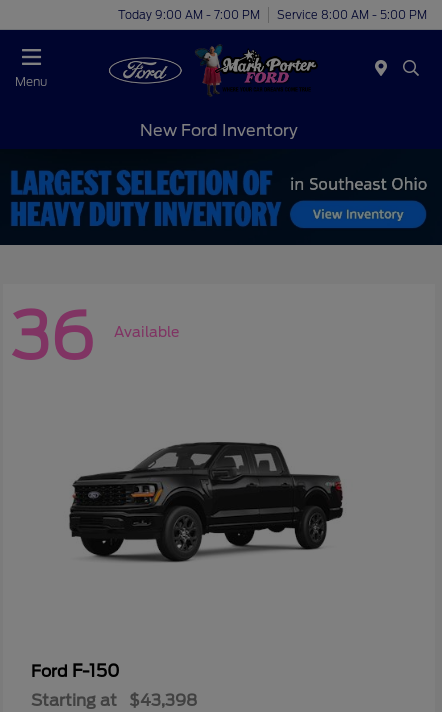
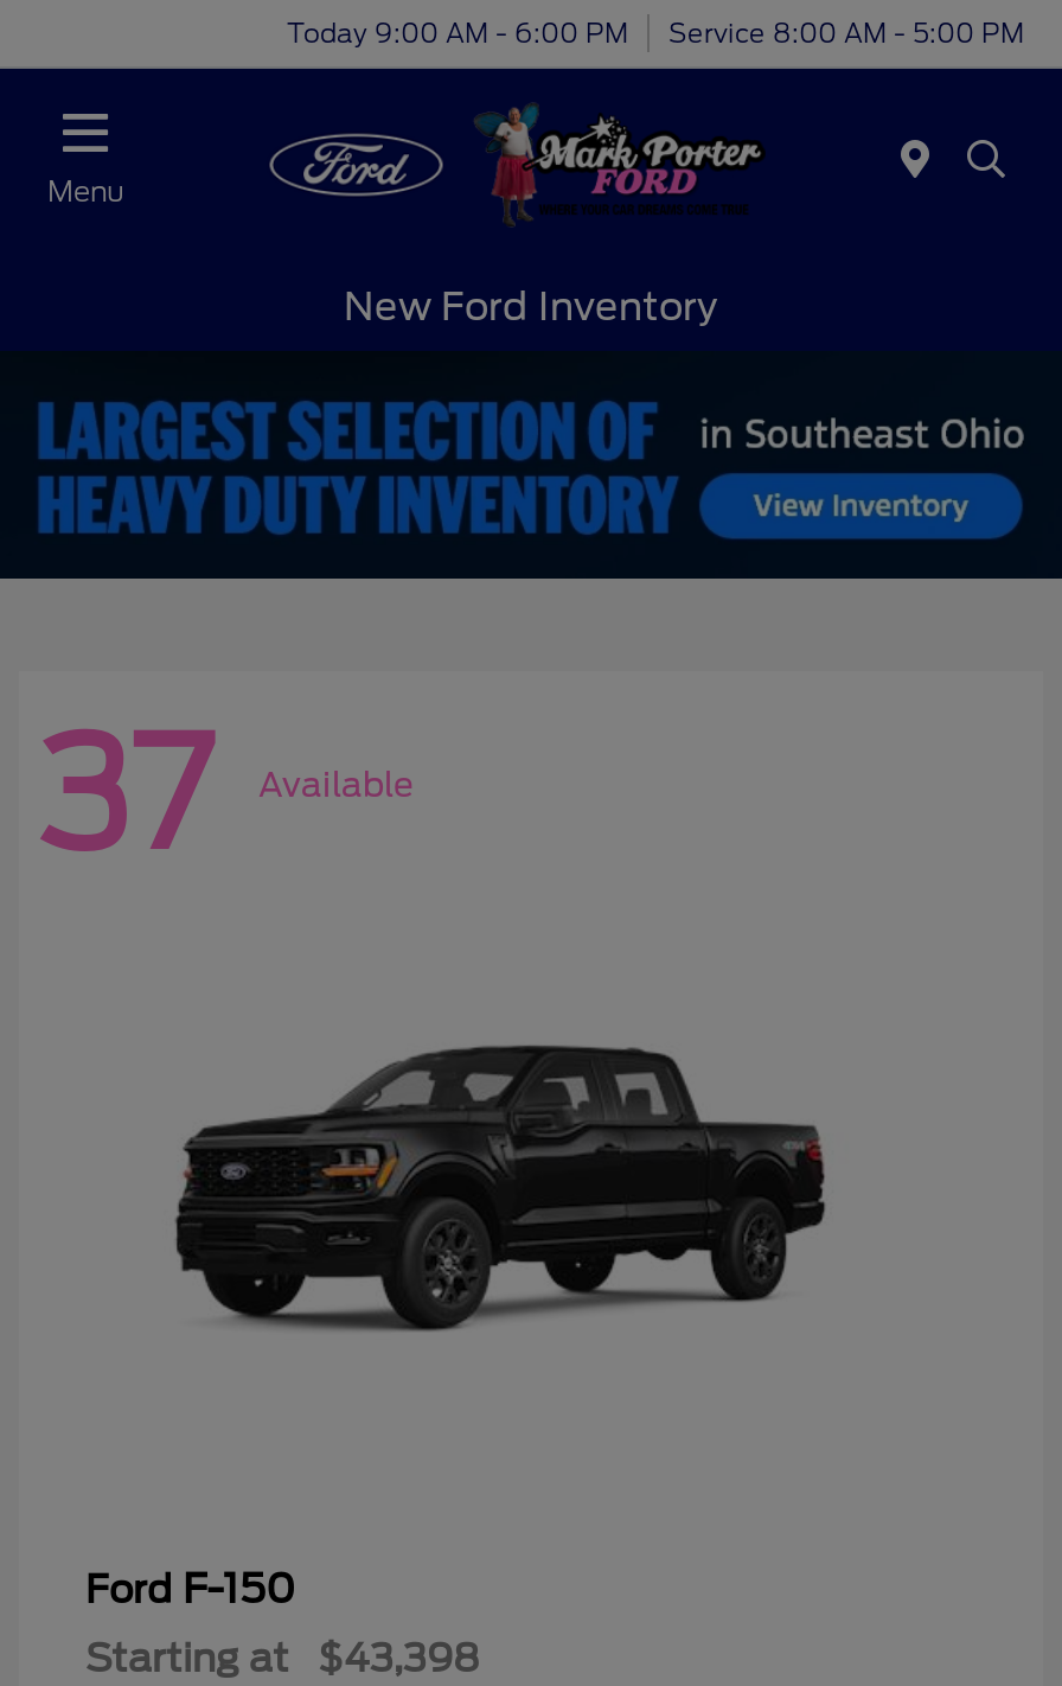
[118,7,427,21] Today 9:00 AM - 7:00 PM Service 8:00 AM - 5:00 PM -> [287,15,1024,49] Today 9:00 AM - 6:00 PM Service 8:00 AM - 5:00 PM
[11,298,179,374] 36 Available -> [38,705,412,885] 37 Available

